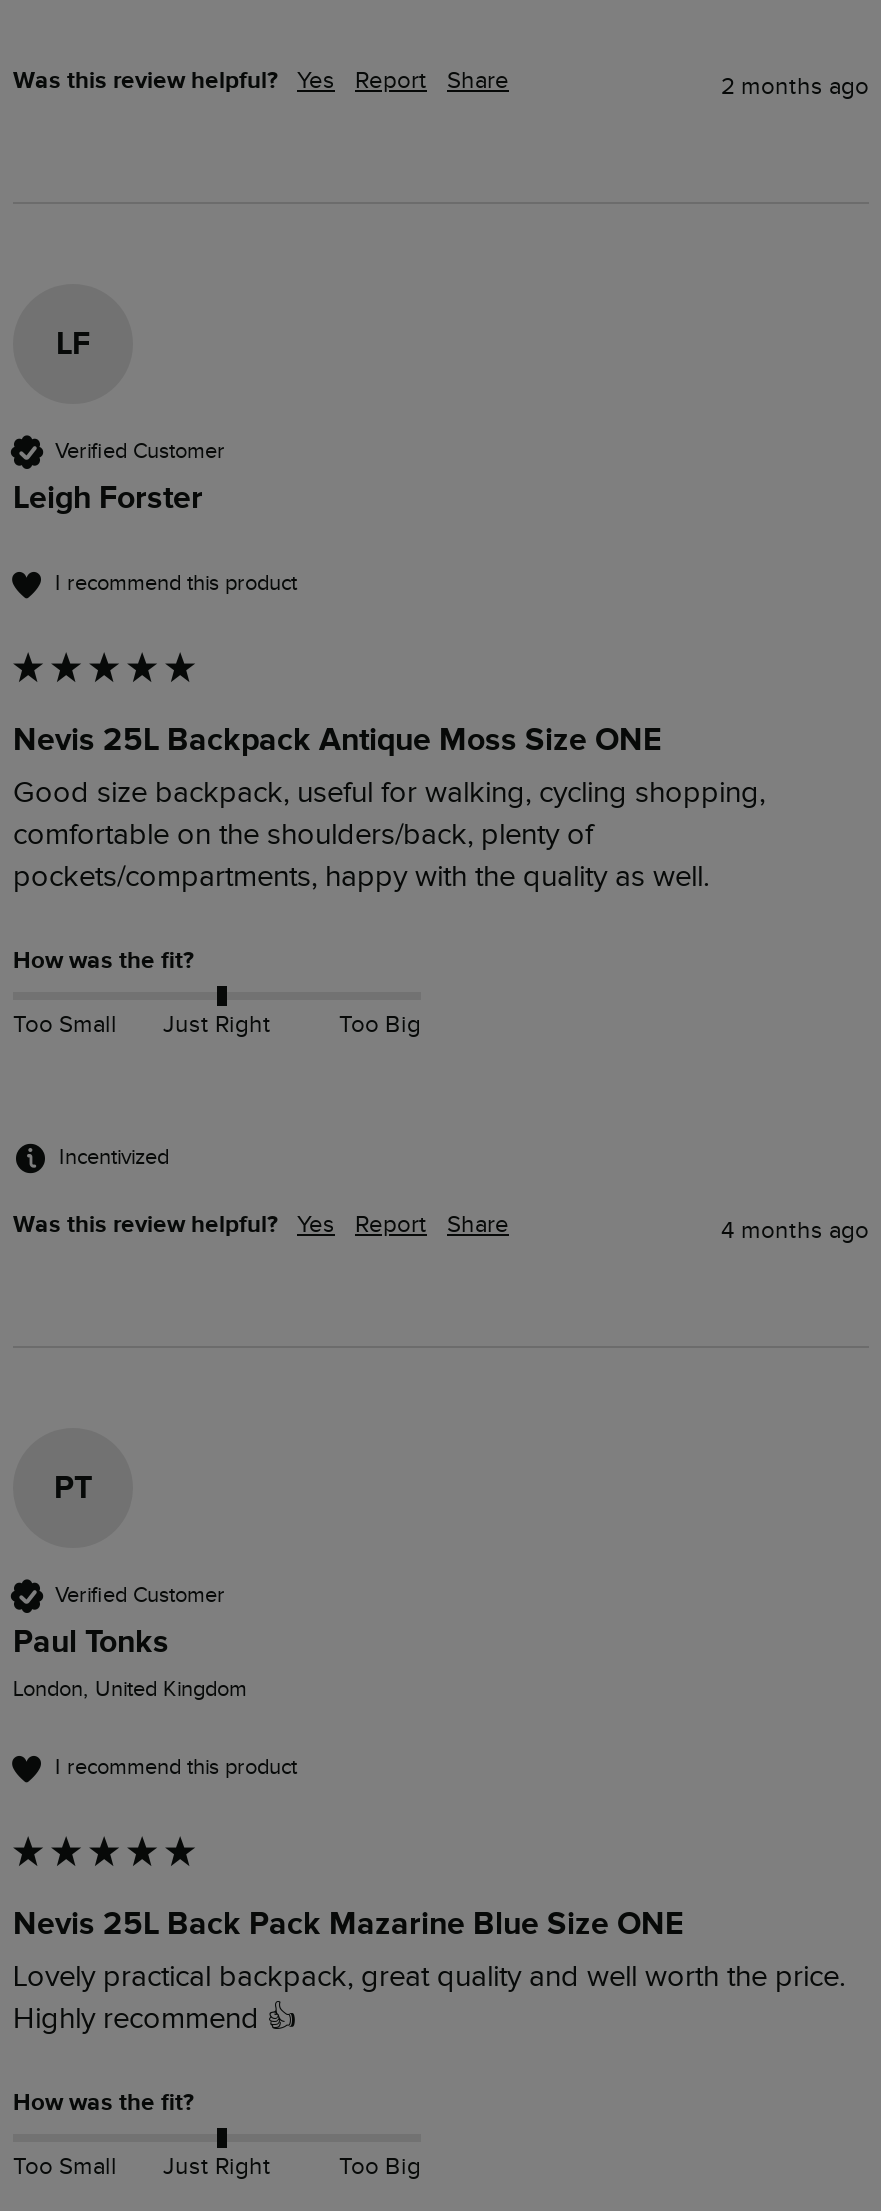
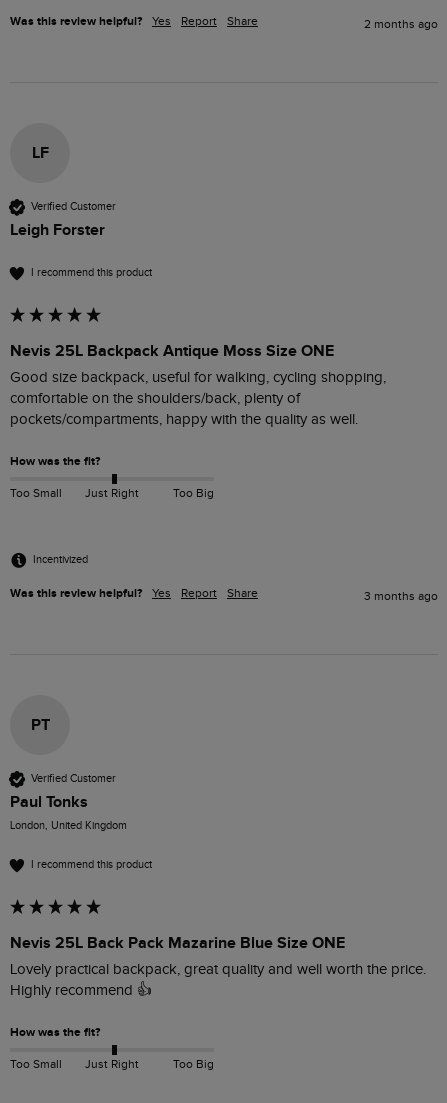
[721,1216,869,1244] 4 months ago -> [364,589,438,603] 3 months ago

